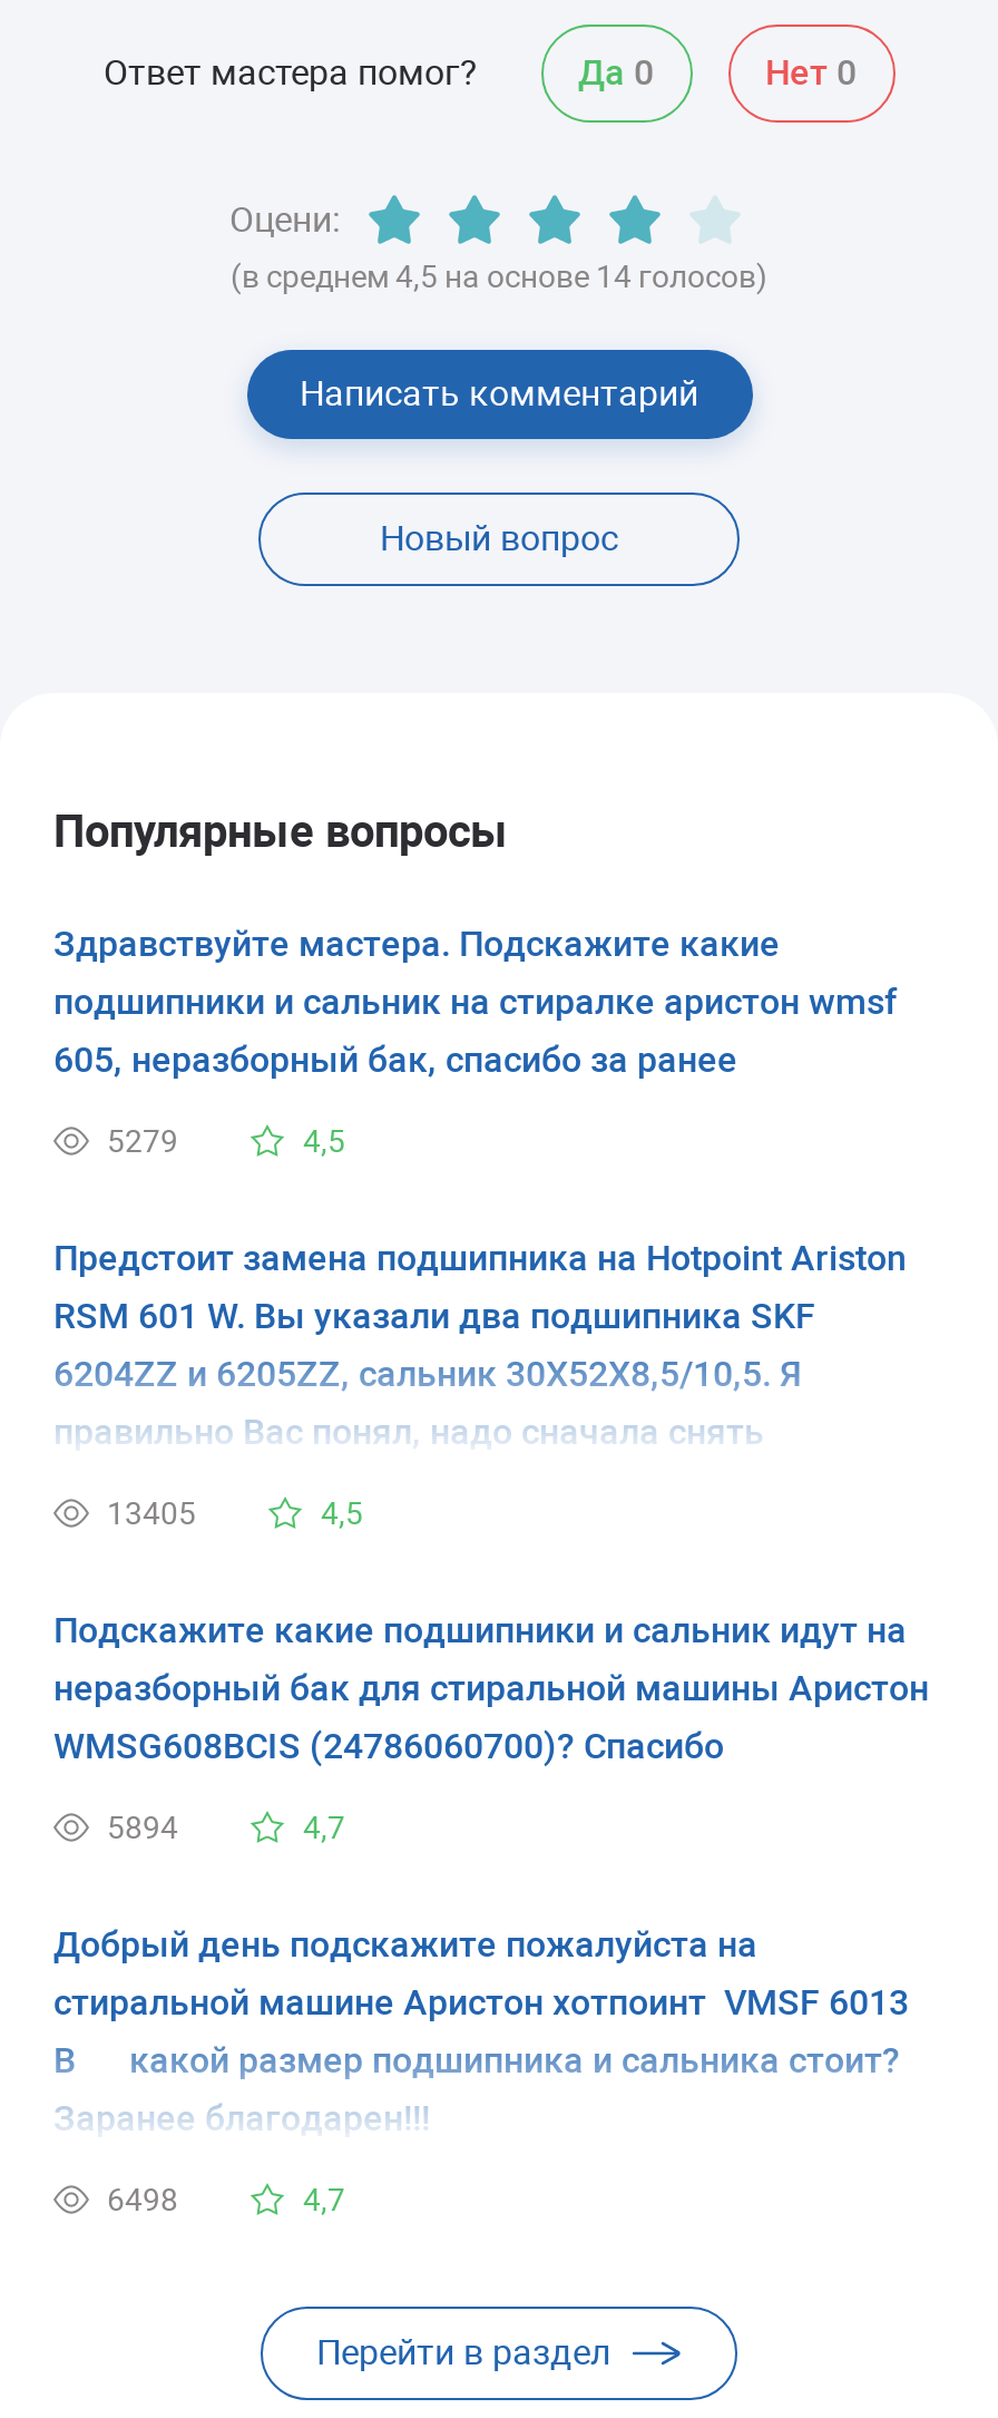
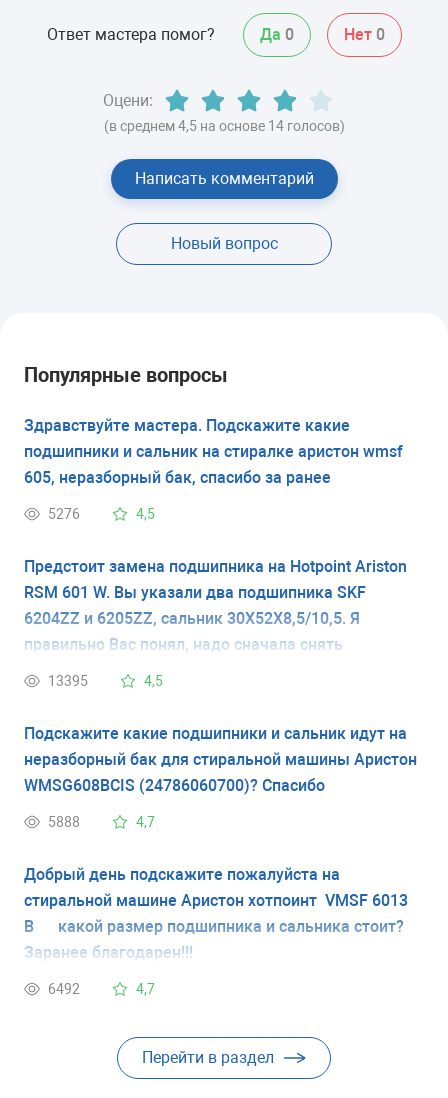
[107,1122,178,1158] 5279 -> [48,505,80,521] 5276
[107,1494,196,1530] 13405 -> [48,672,88,688] 13395
[107,1808,178,1844] 5894 -> [48,813,80,829] 5888
[107,2181,178,2216] 6498 -> [48,980,80,996] 6492

